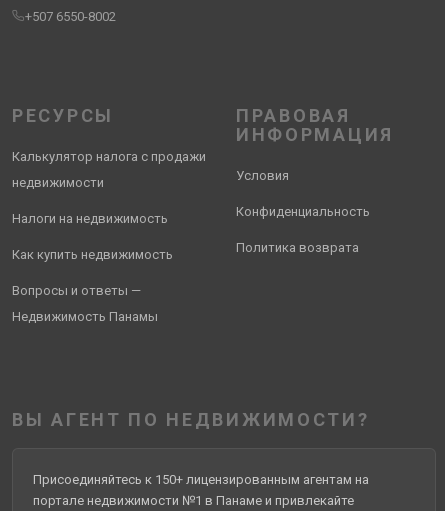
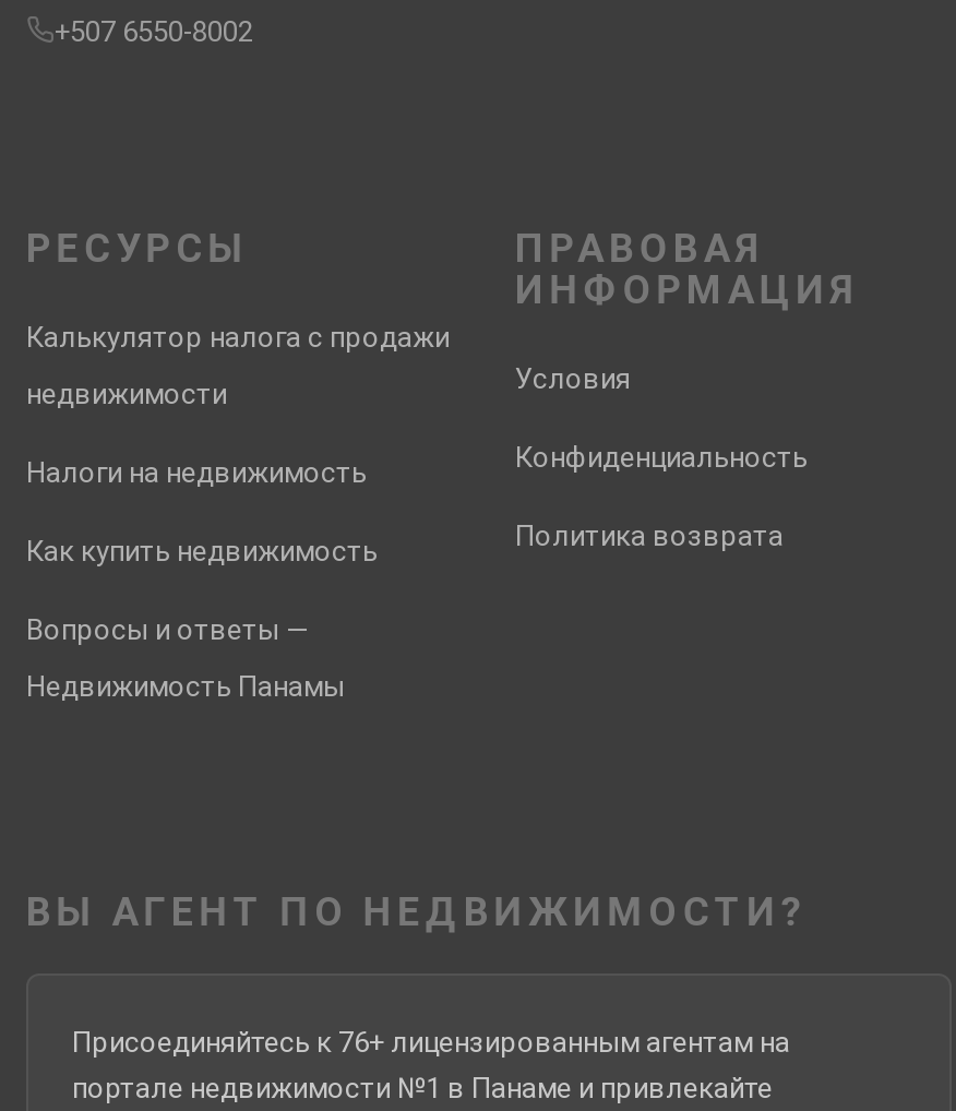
[33,472,369,487] Присоединяйтесь к 150+ лицензированным агентам на -> [72,1026,790,1059] Присоединяйтесь к 76+ лицензированным агентам на

